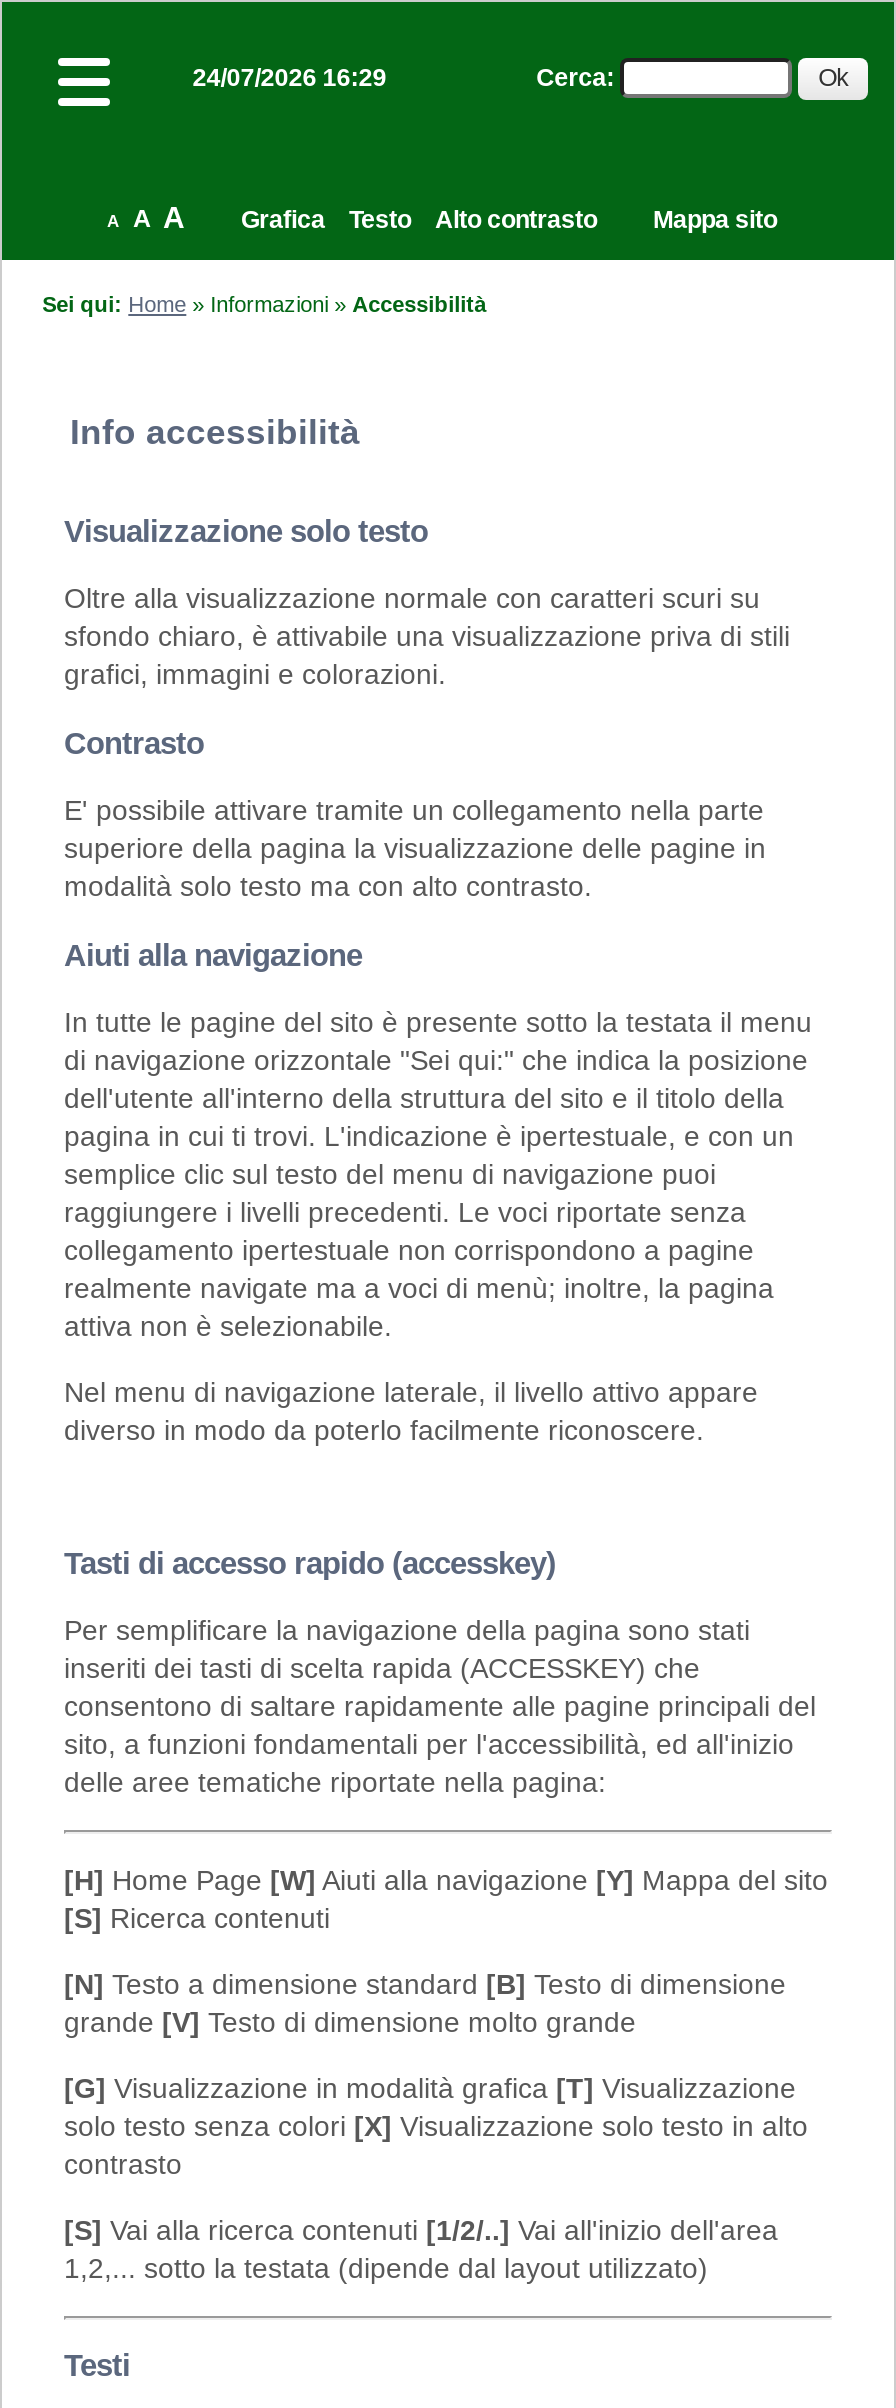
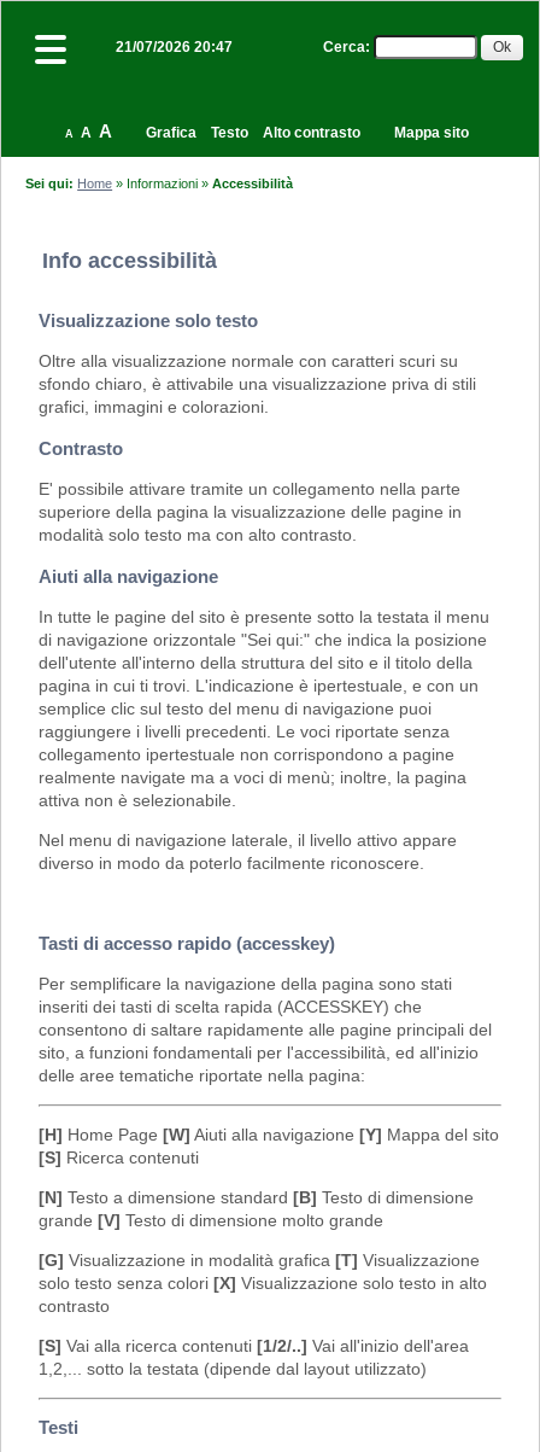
[193,64,387,92] 24/07/2026 16:29 -> [116,39,233,56] 21/07/2026 20:47

